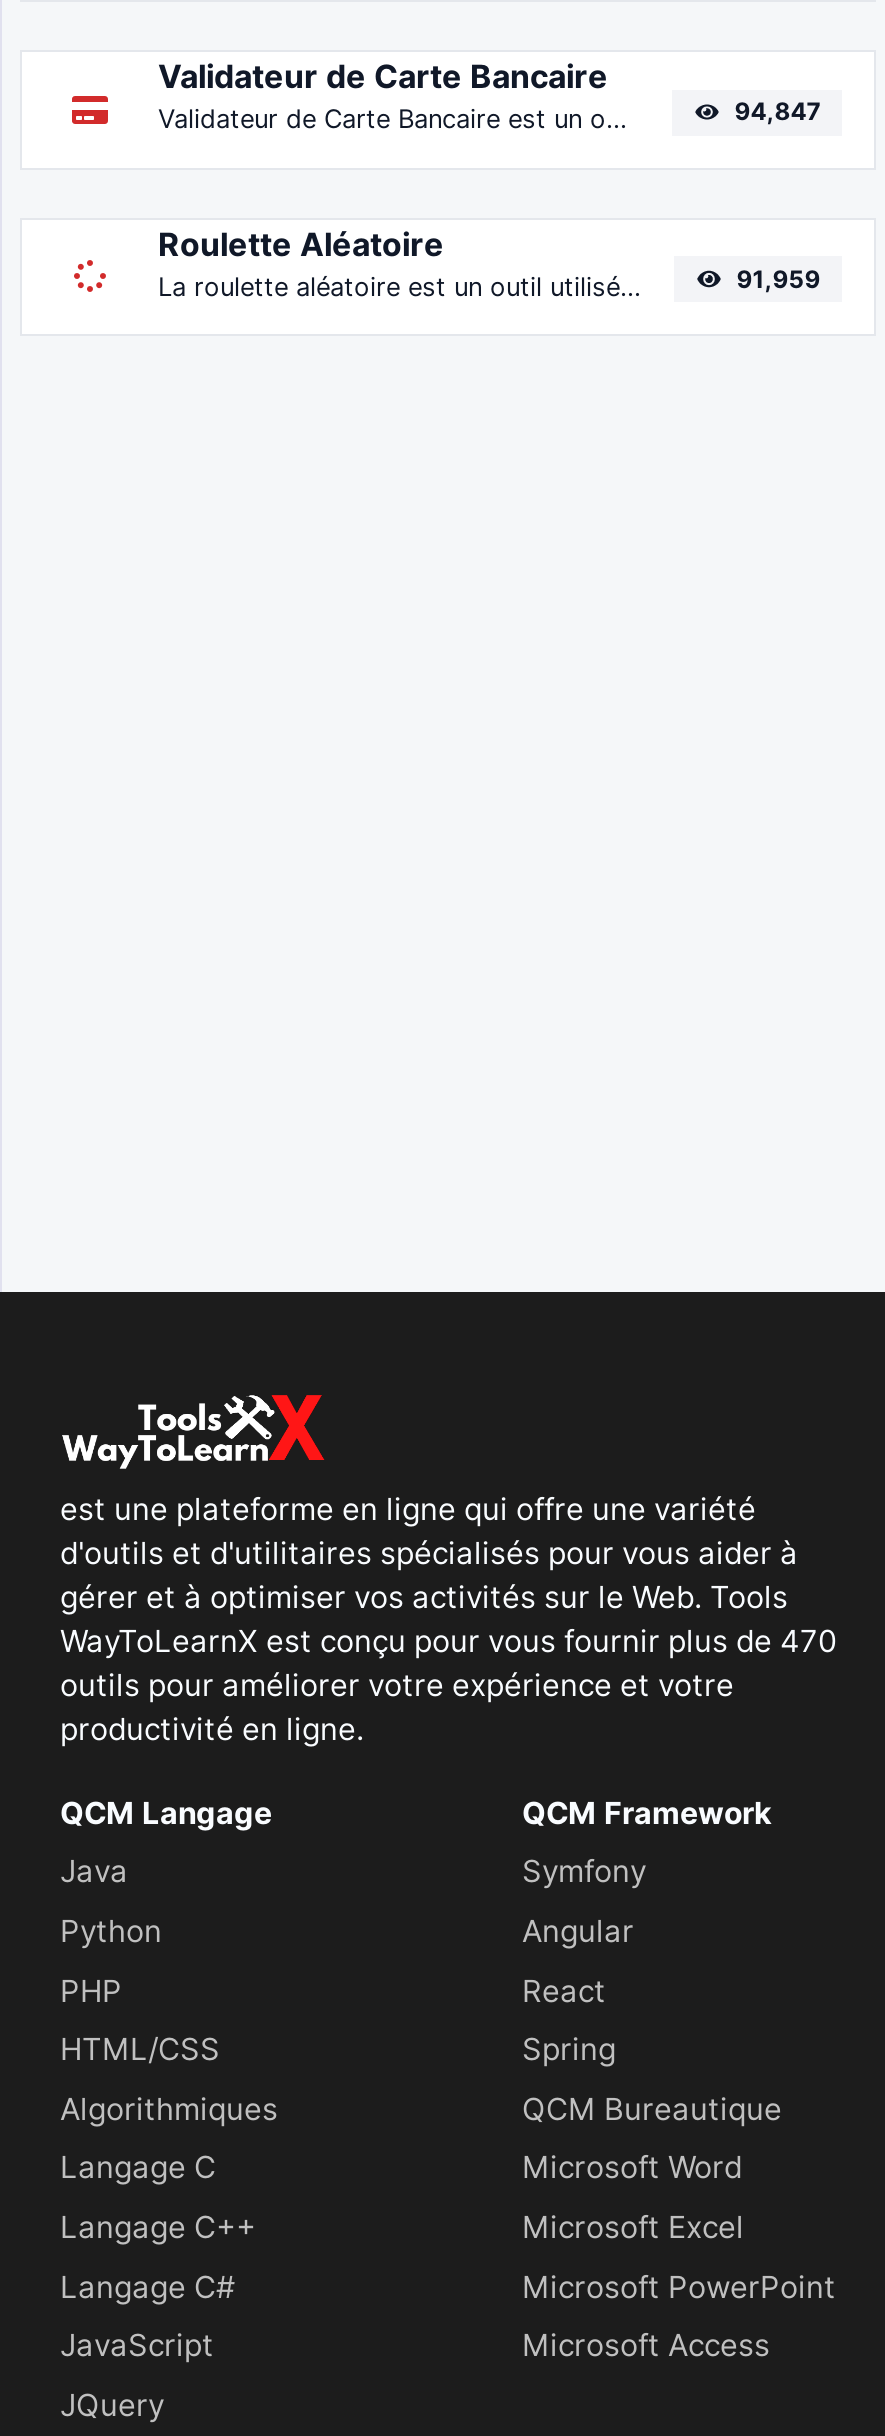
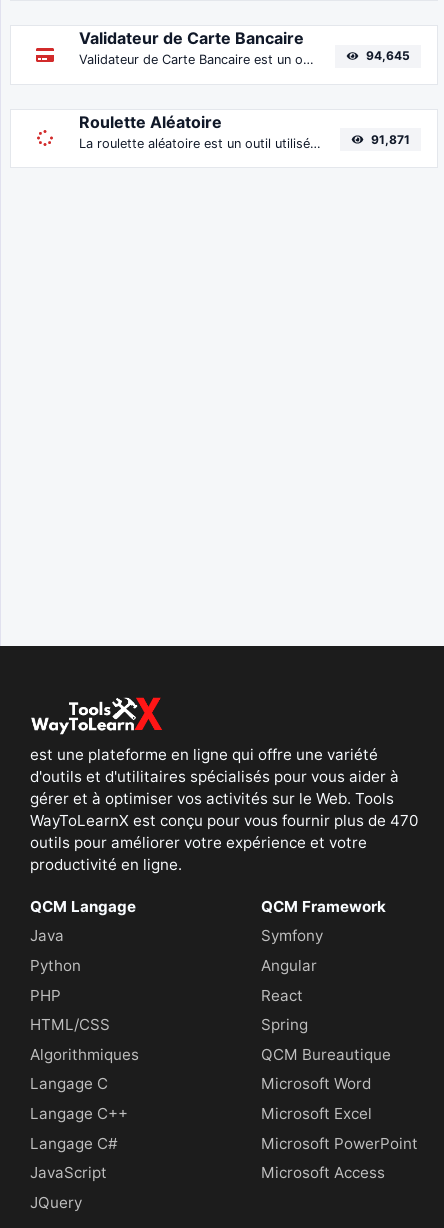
[728,96,820,126] 94,847 -> [363,48,410,63] 94,645
[730,263,820,293] 91,959 -> [368,131,410,146] 91,871

